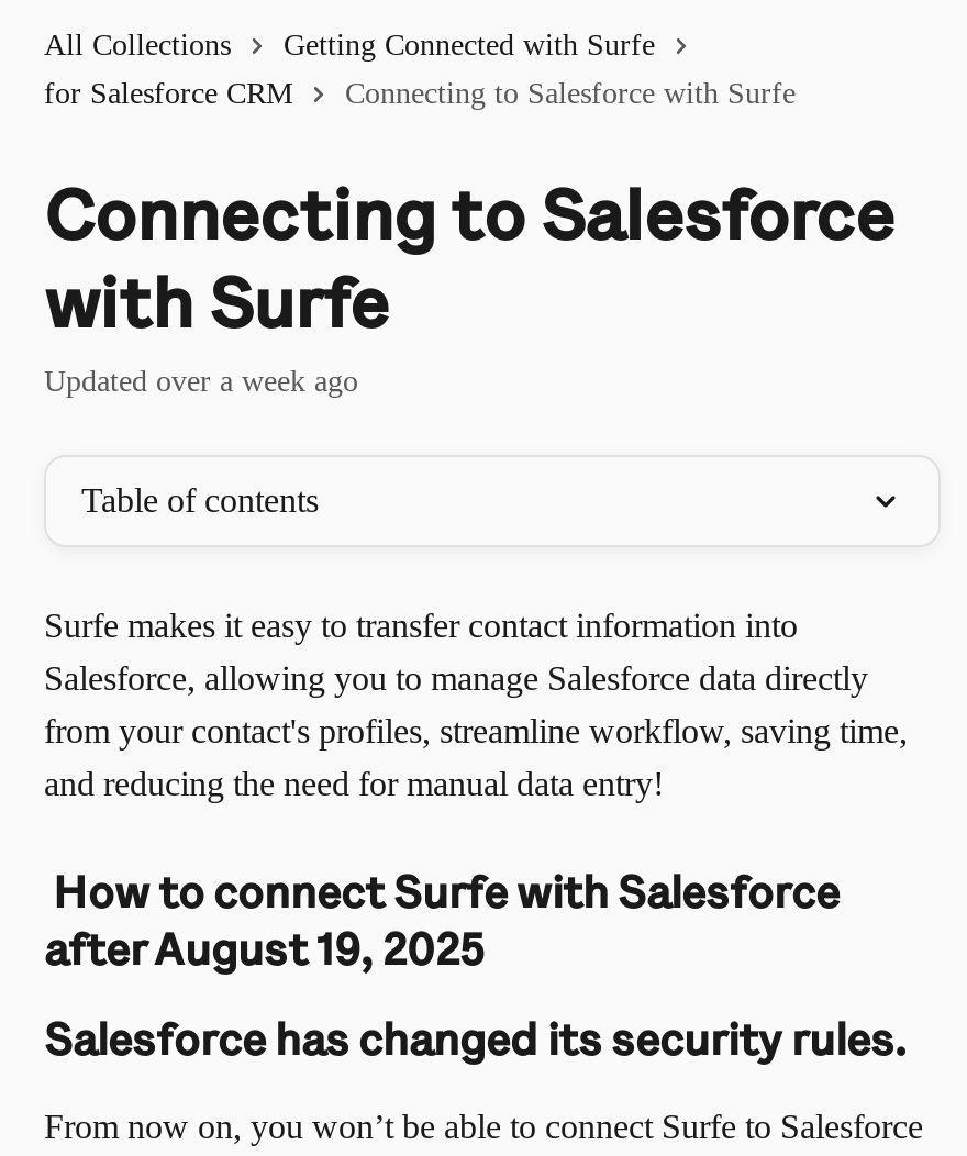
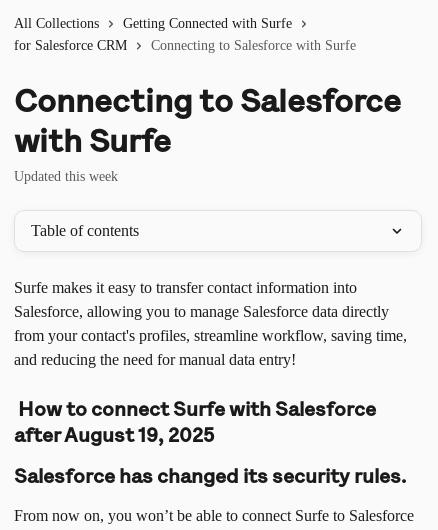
[44,365,358,398] Updated over a week ago -> [14,169,118,184] Updated this week

